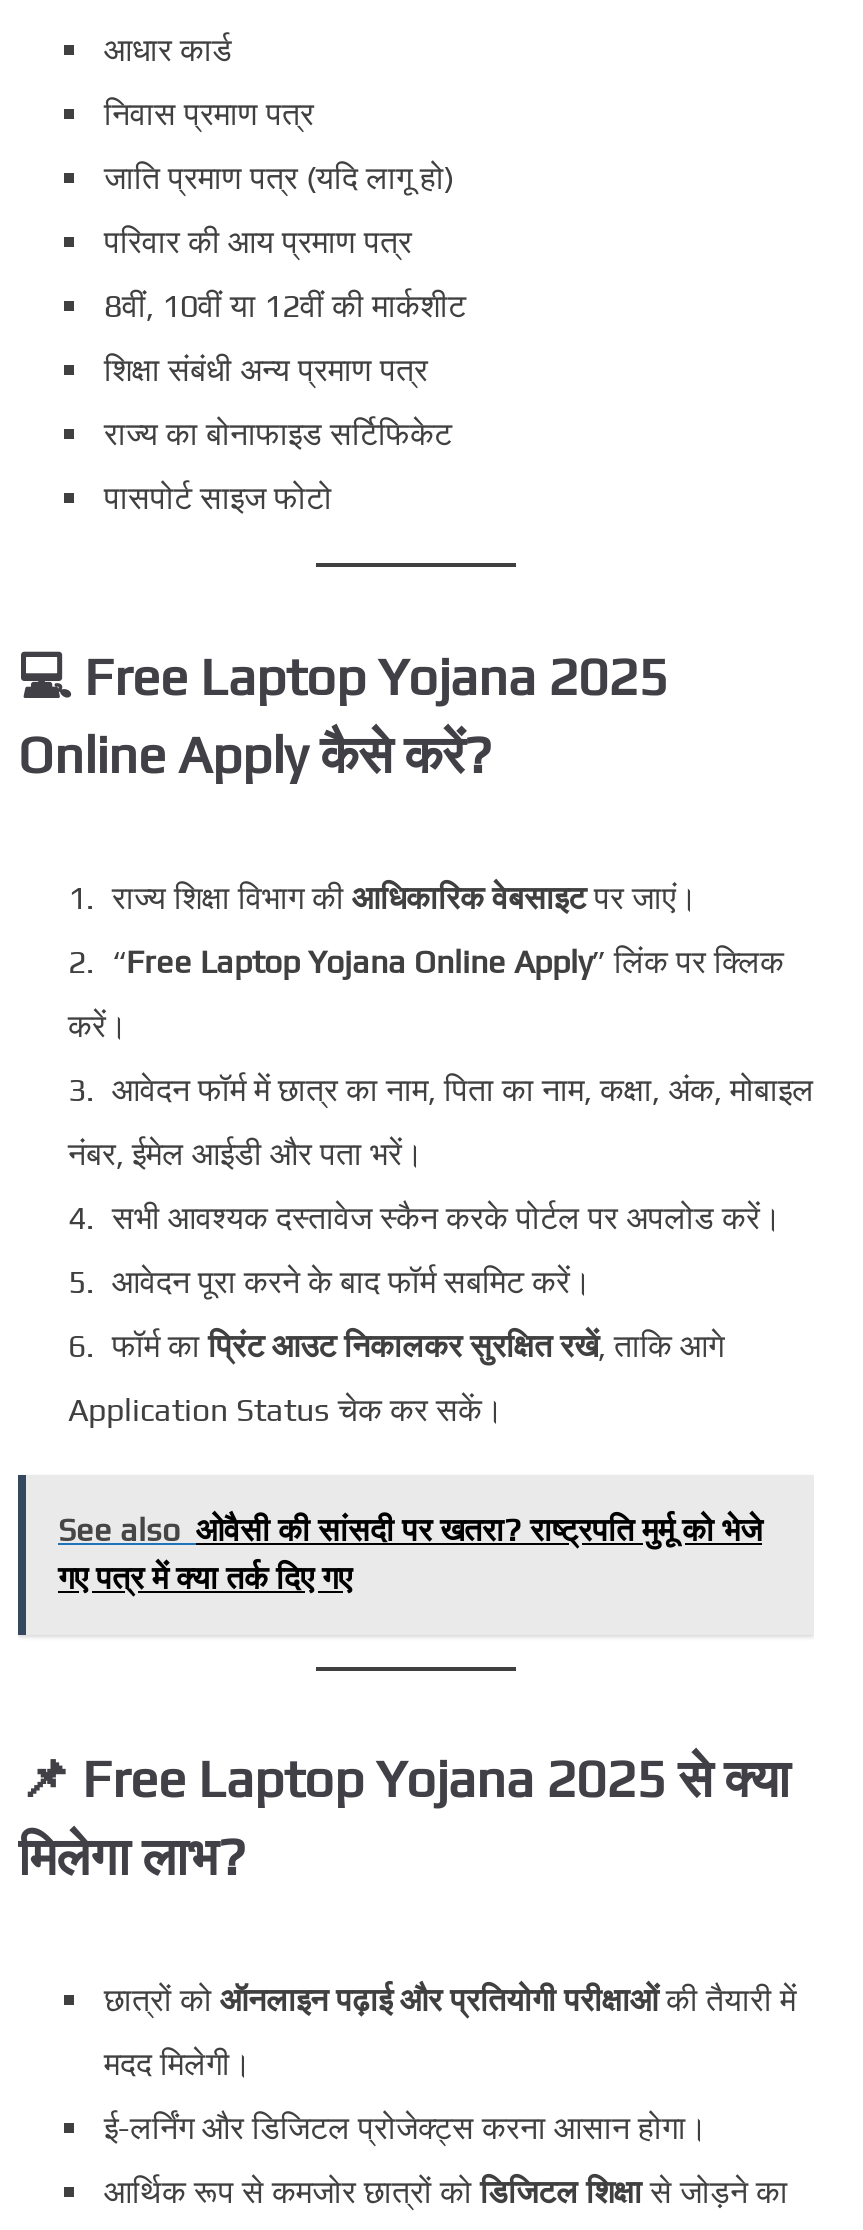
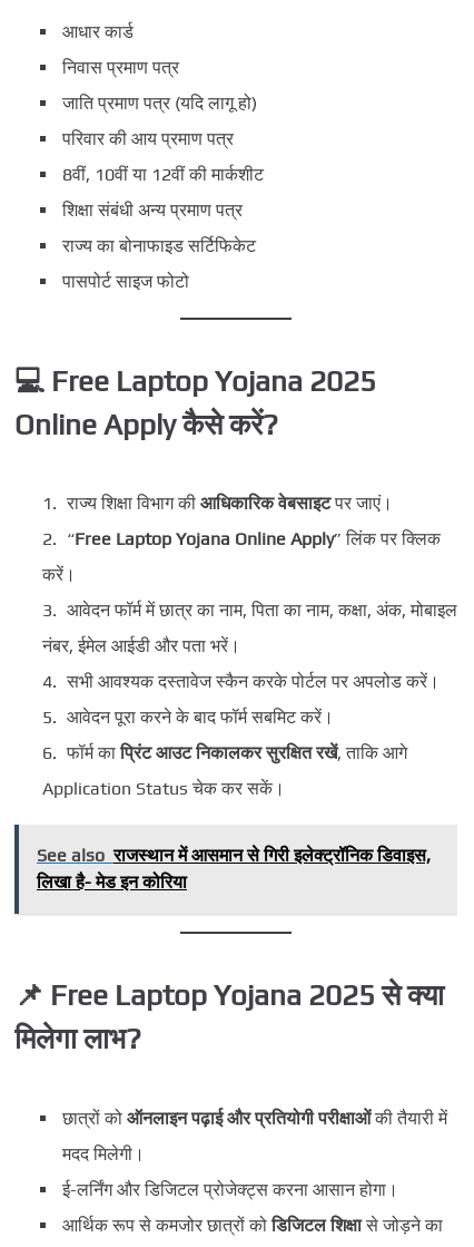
[58,1510,762,1596] See also ओवैसी की सांसदी पर खतरा? राष्ट्रपति मुर्मू को भेजे | गए पत्र में क्या तर्क दिए गए -> [37,845,431,893] See also राजस्थान में आसमान से गिरी इलेक्ट्रॉनिक डिवाइस, | लिखा है- मेड इन कोरिया

